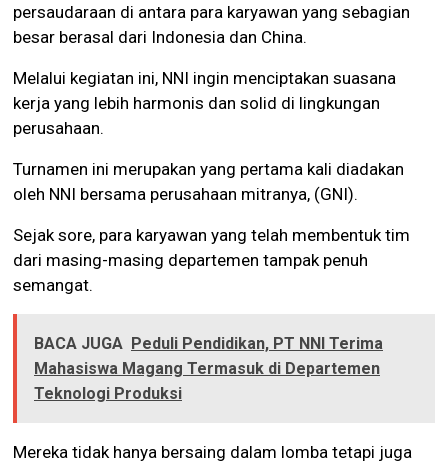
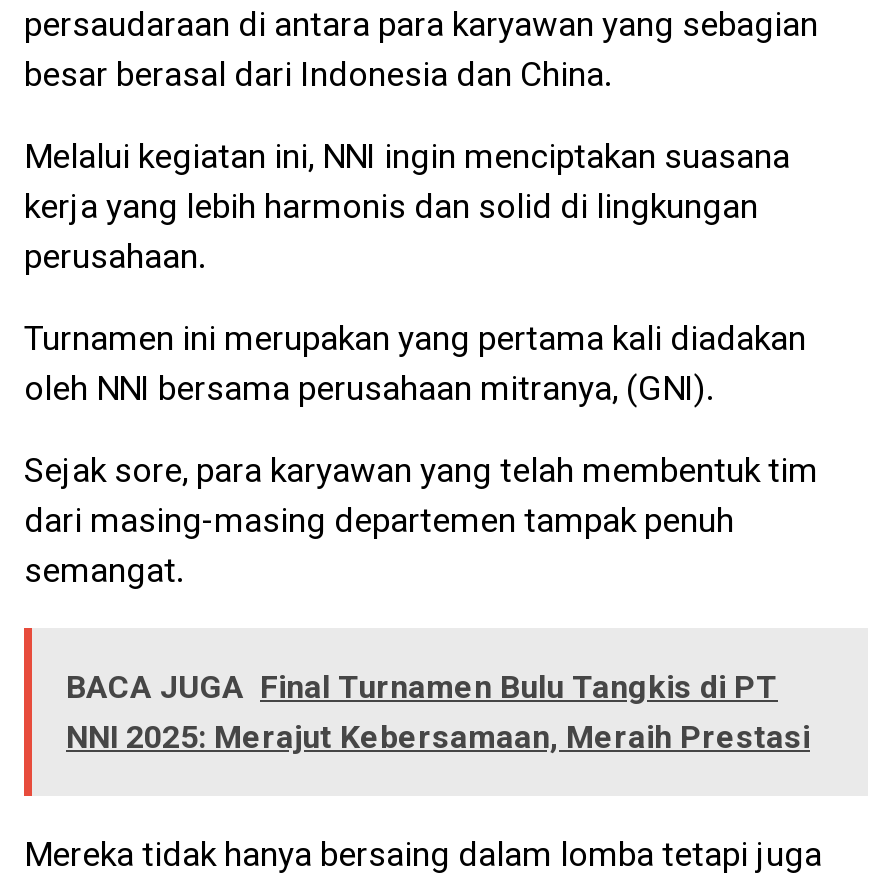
[34,334,383,403] BACA JUGA Peduli Pendidikan, PT NNI Terima | Mahasiswa Magang Termasuk di Departemen | Teknologi Produksi -> [66,669,810,757] BACA JUGA Final Turnamen Bulu Tangkis di PT | NNI 2025: Merajut Kebersamaan, Meraih Prestasi

